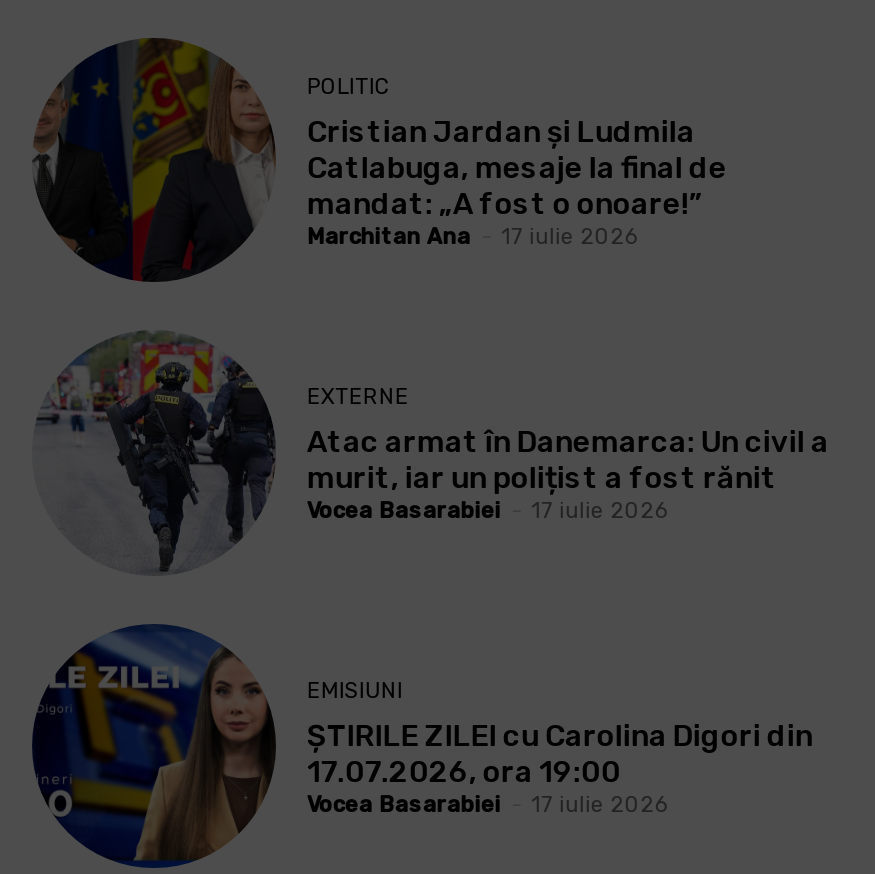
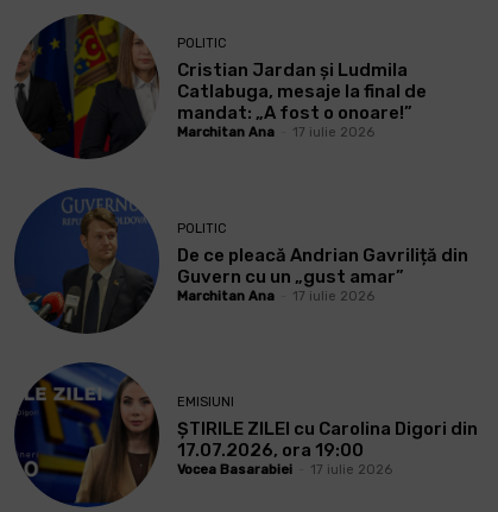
[32,329,829,573] [image] | EXTERNE | Atac armat în Danemarca: Un civil a | murit, iar un polițist a fost rănit | Vocea Basarabiei - 17 iulie 2026 -> [13,187,469,334] [image] | POLITIC | De ce pleacă Andrian Gavriliță din | Guvern cu un „gust amar” | Marchitan Ana - 17 iulie 2026

